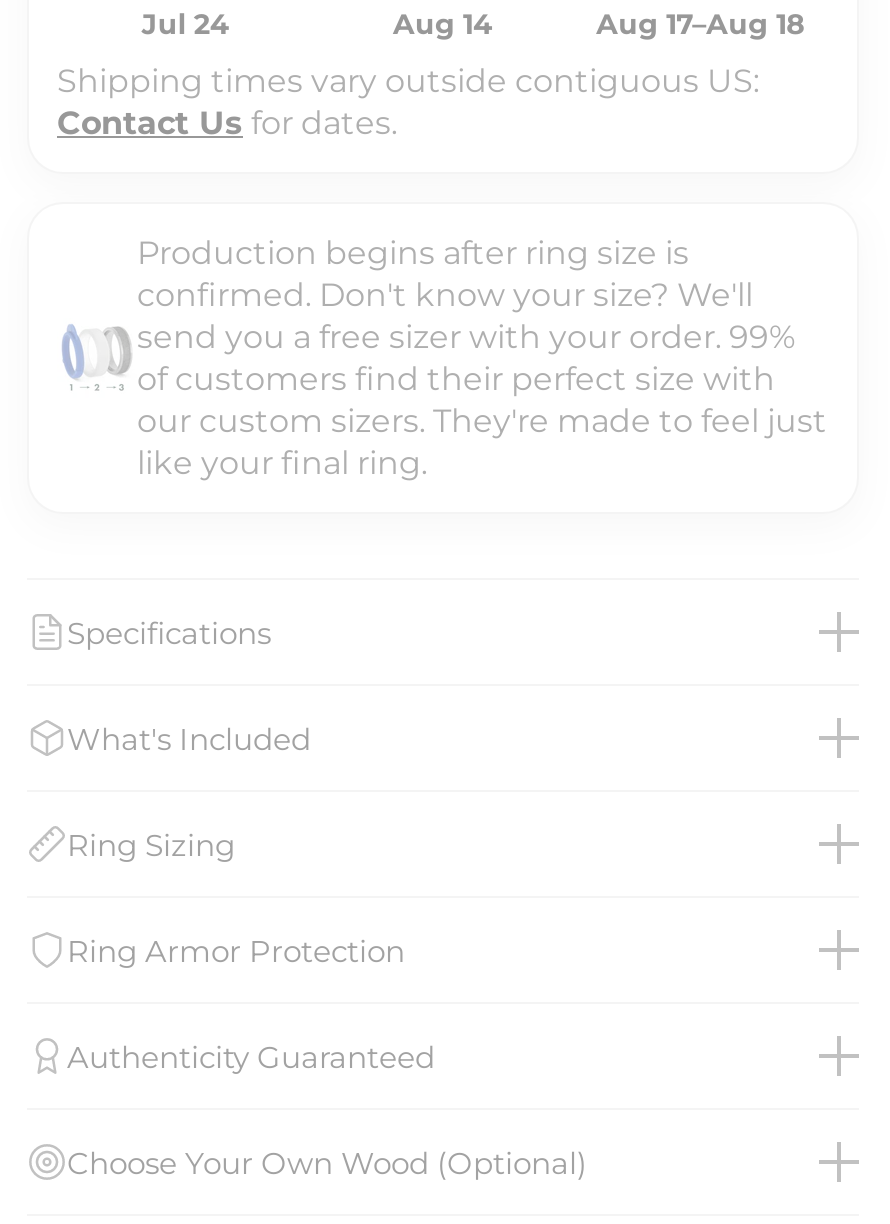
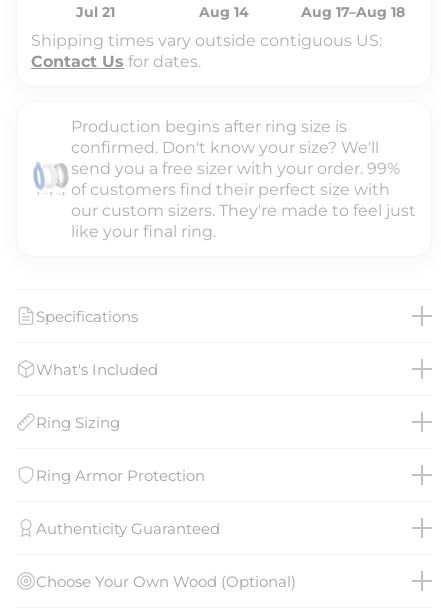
[142,6,230,42] Jul 24 -> [76,3,115,21] Jul 21

